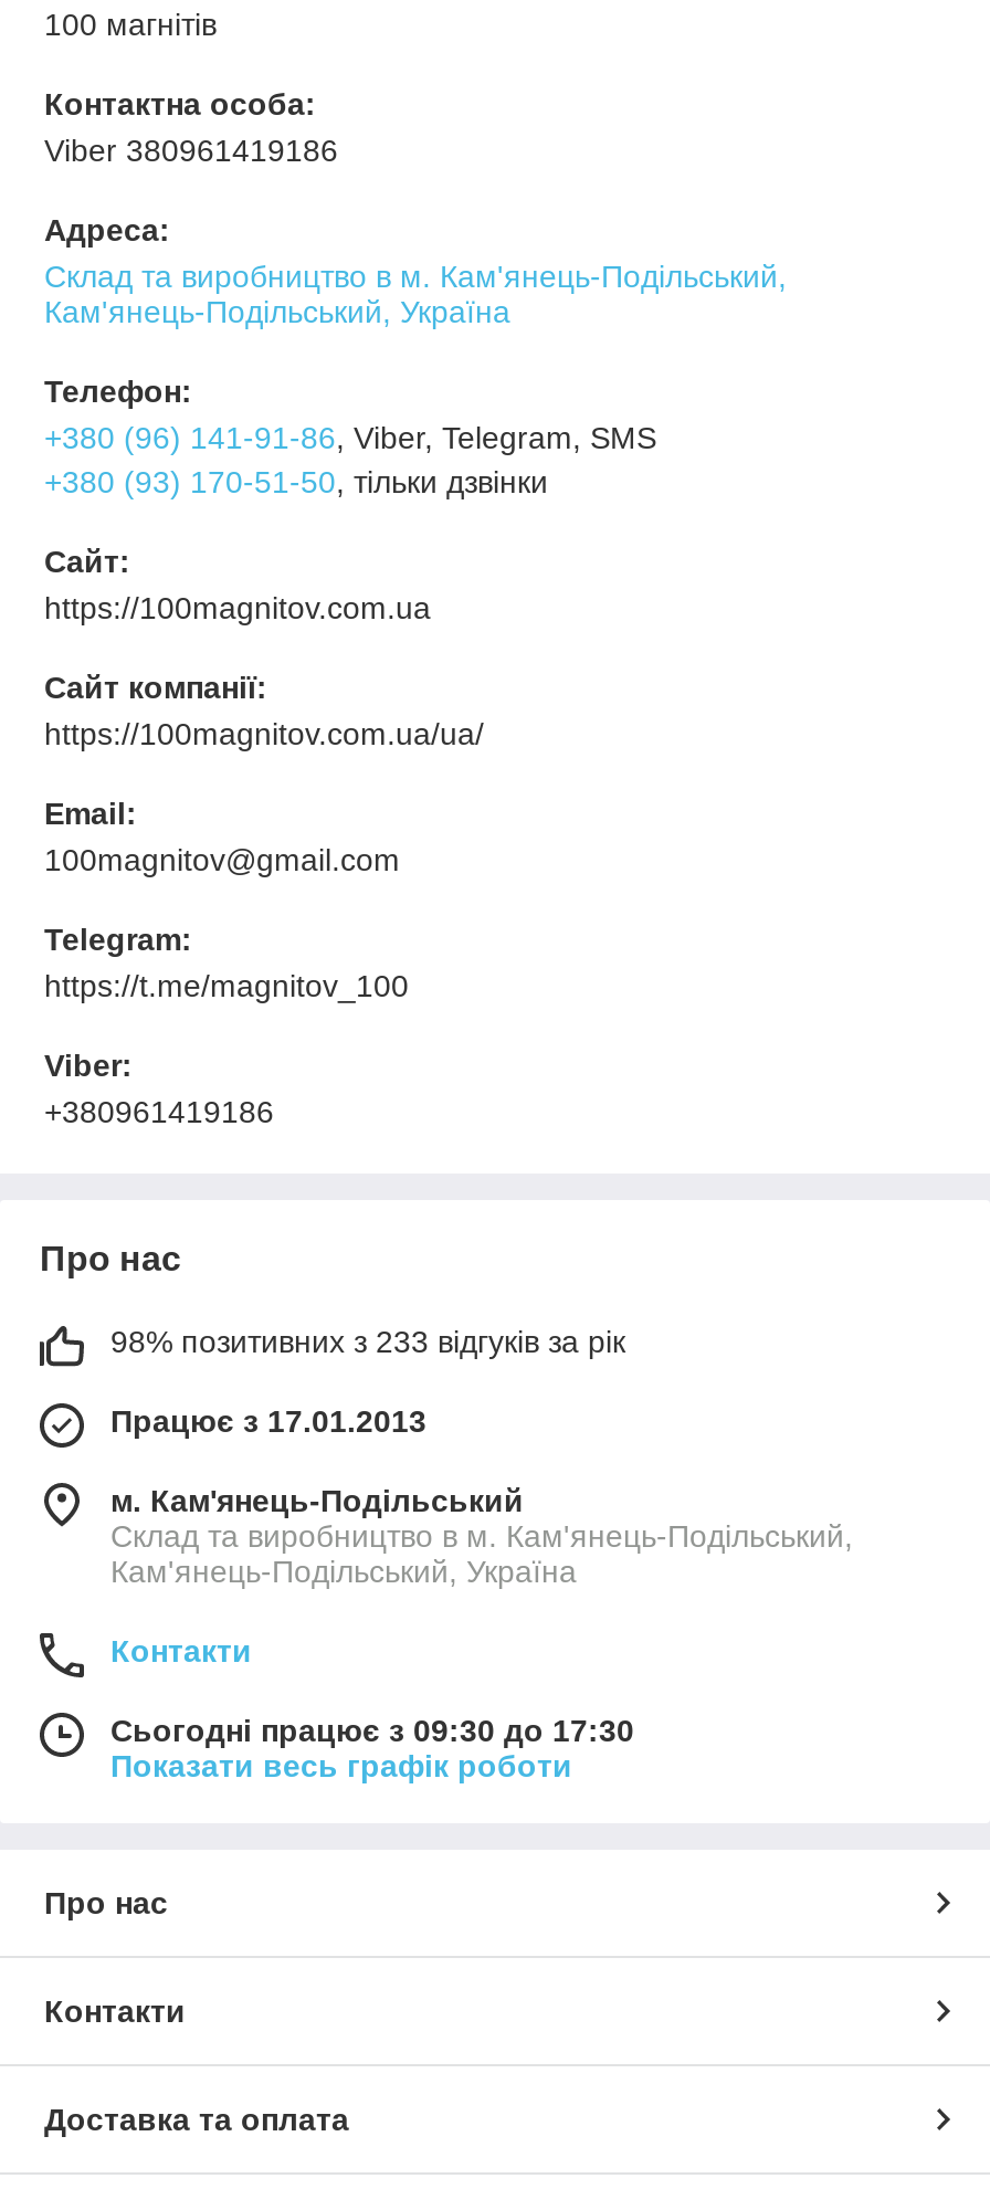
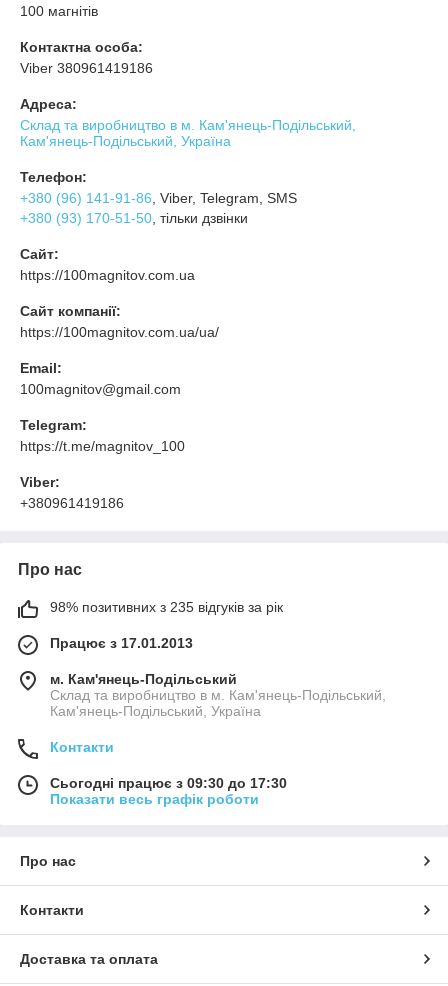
[110,1323,625,1358] 98% позитивних з 233 відгуків за рік -> [50,599,283,615] 98% позитивних з 235 відгуків за рік

